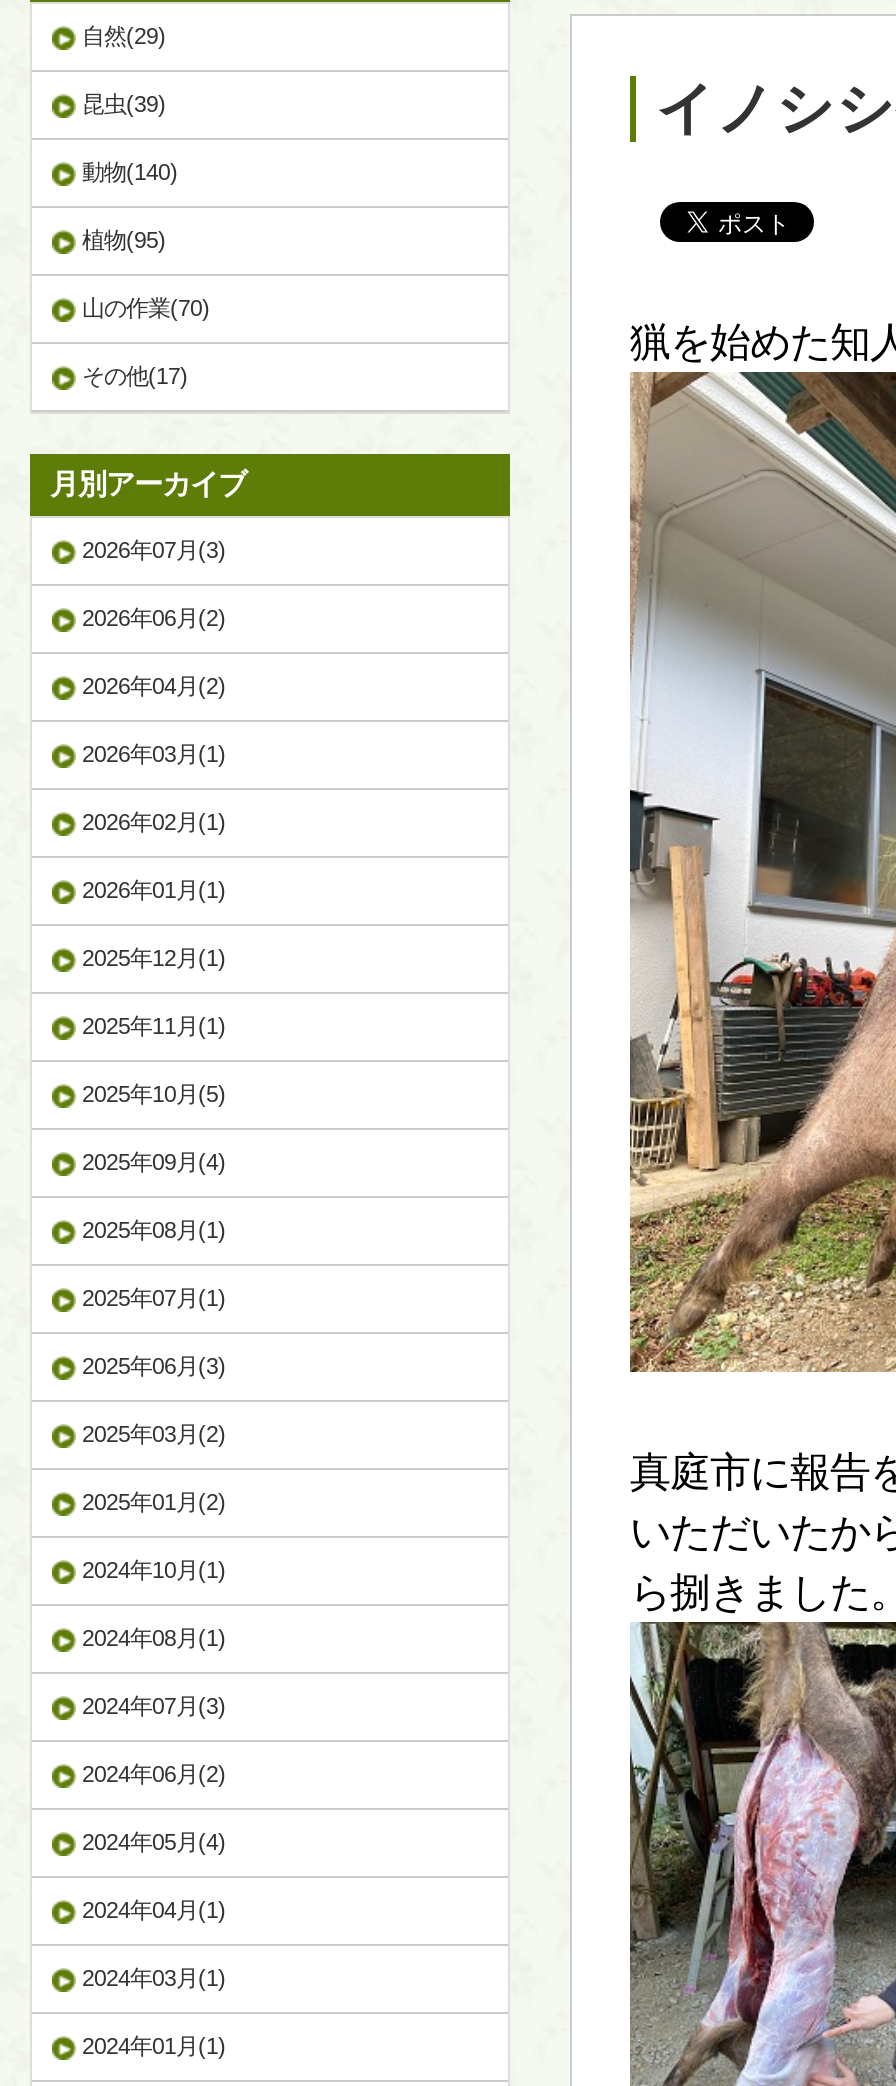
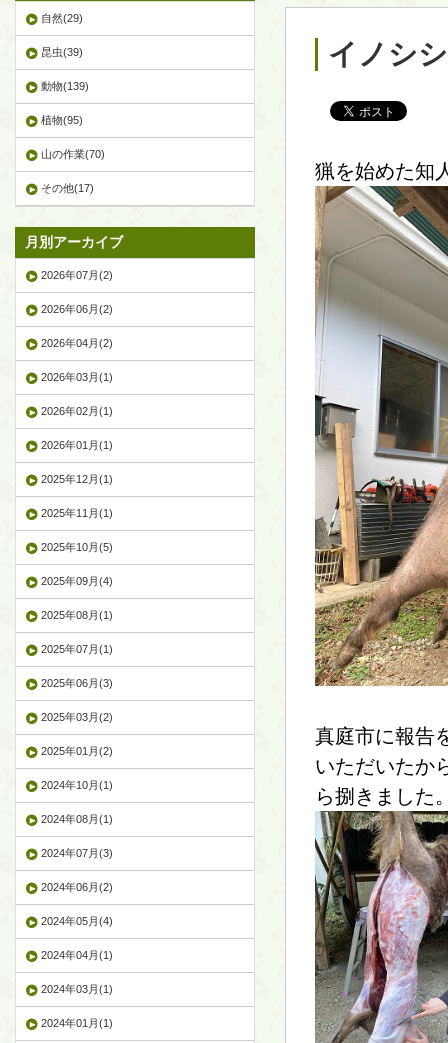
[82,160,178,184] 動物(140) -> [41,80,89,92] 動物(139)
[82,538,226,562] 2026年07月(3) -> [41,269,113,281] 2026年07月(2)

